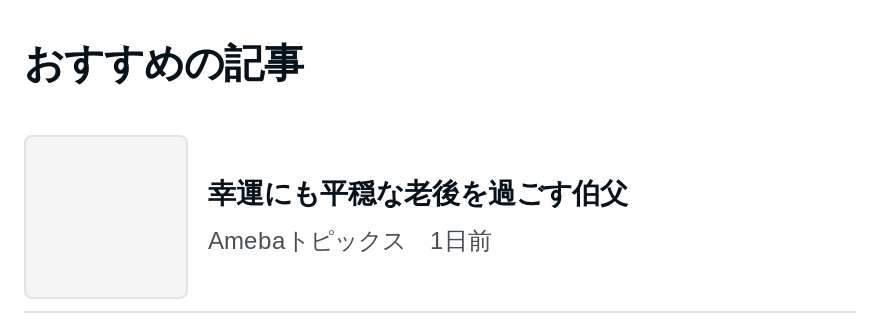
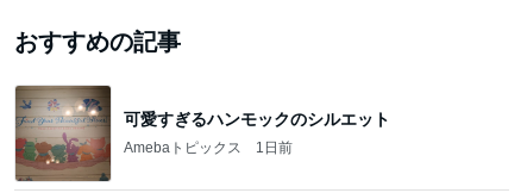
none -> [14,85,112,182] [image]
[208,176,628,208] 幸運にも平穏な老後を過ごす伯父 -> [124,109,390,128] 可愛すぎるハンモックのシルエット

